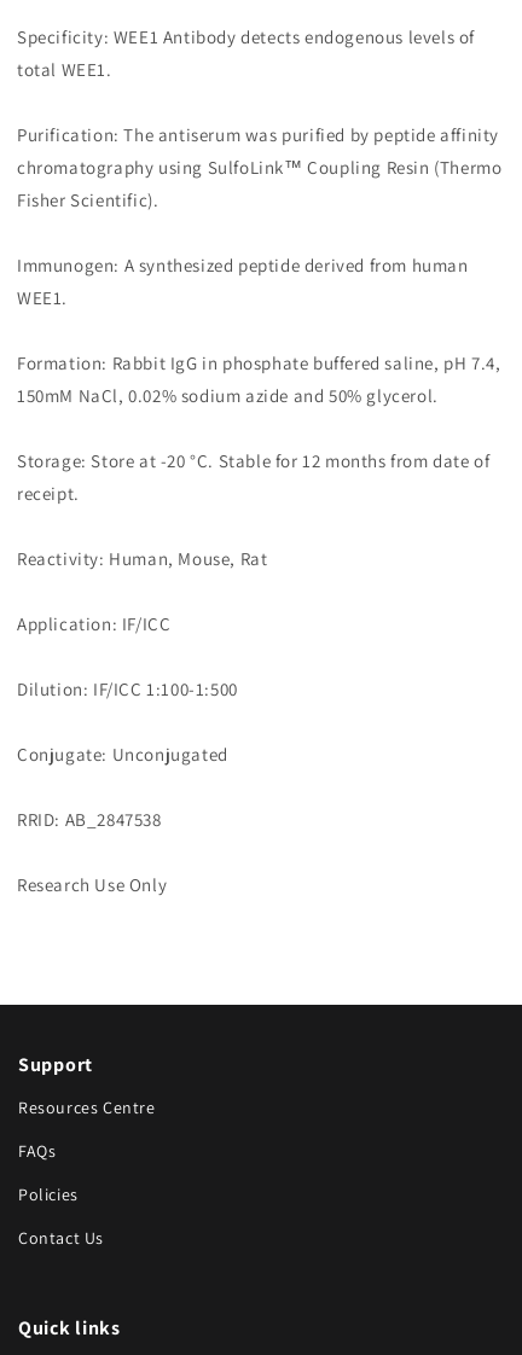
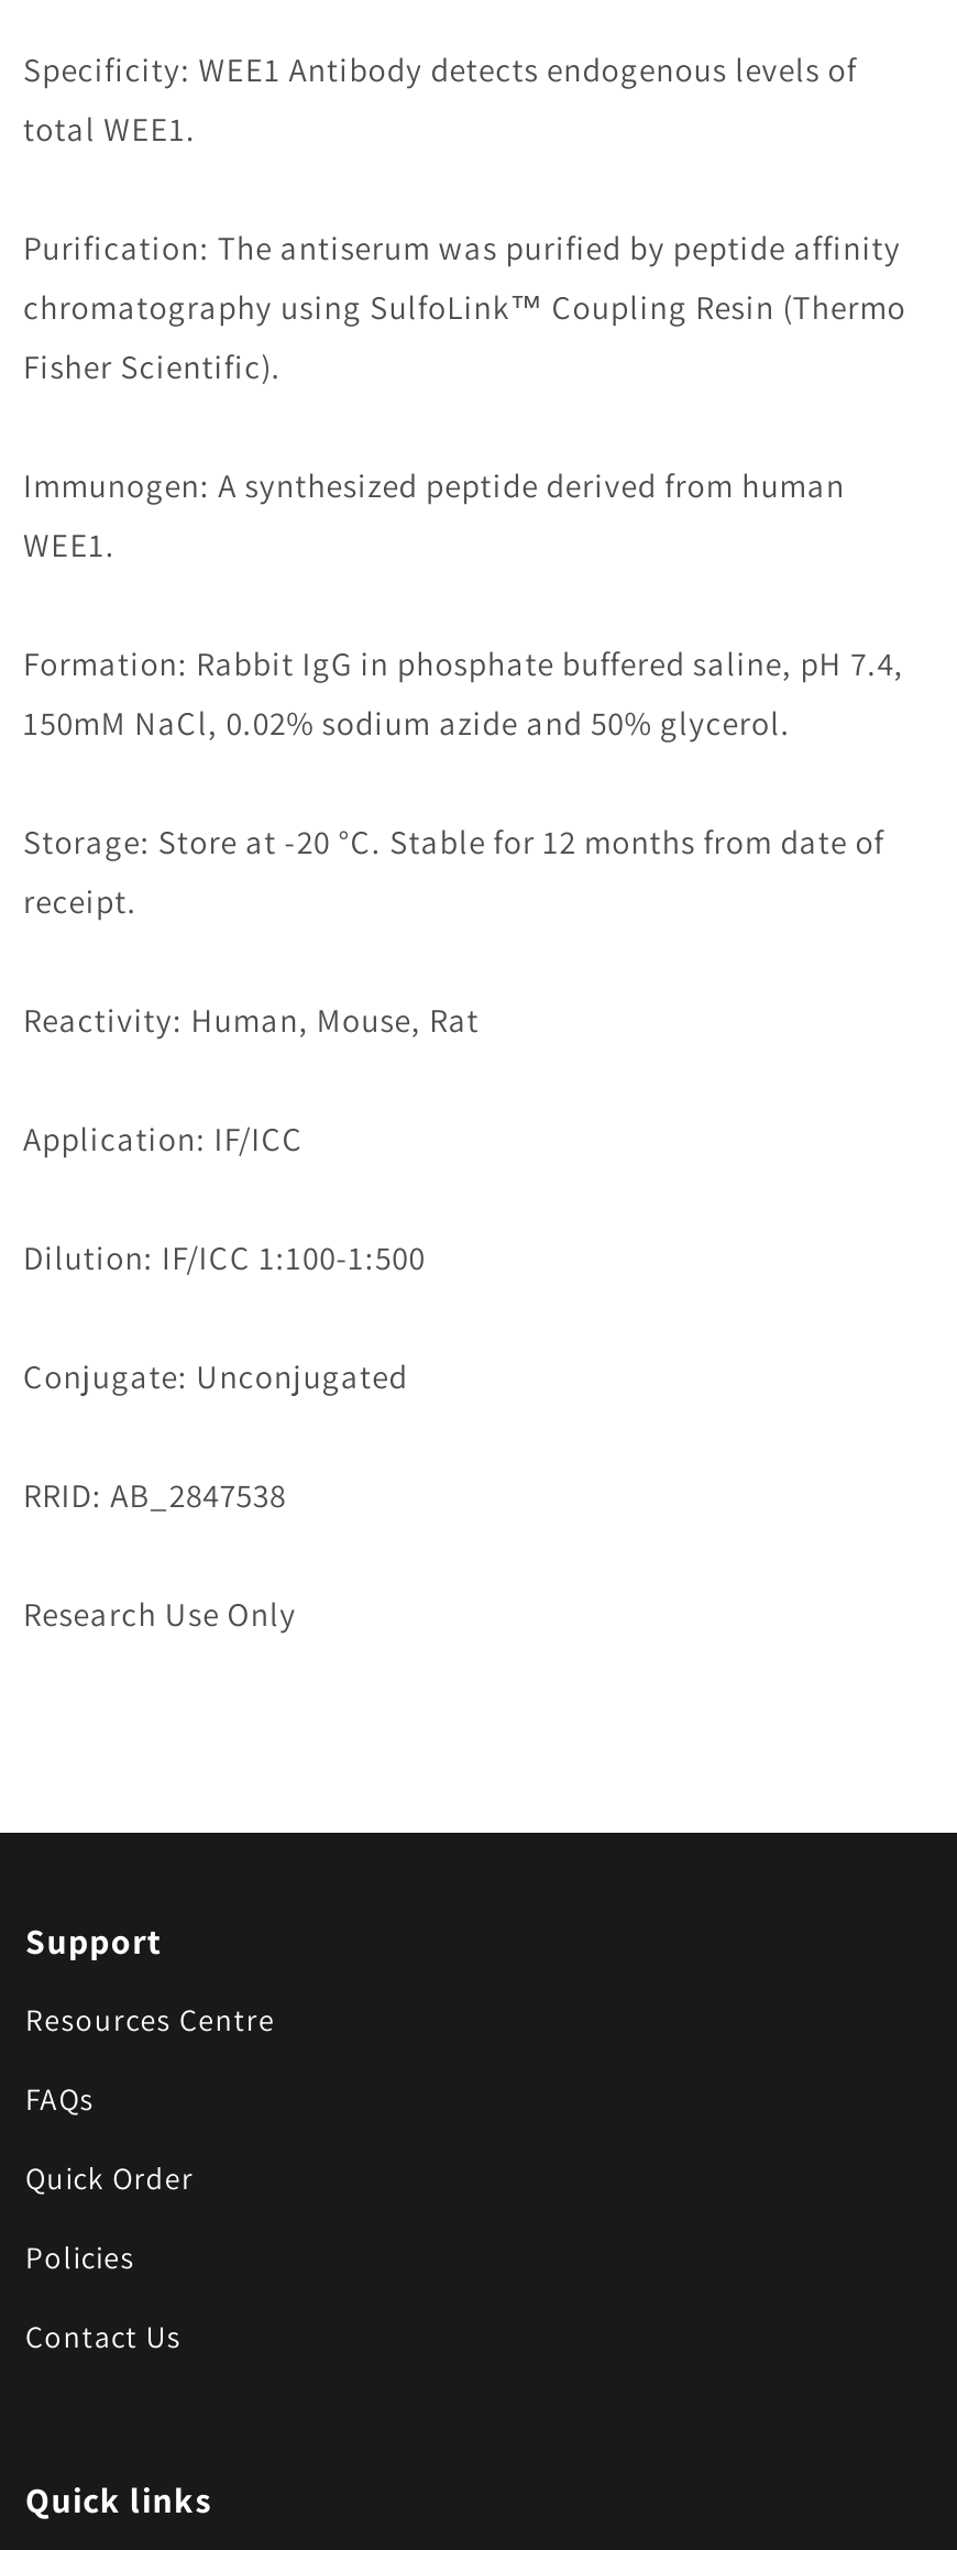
none -> [25,2159,194,2198] Quick Order

